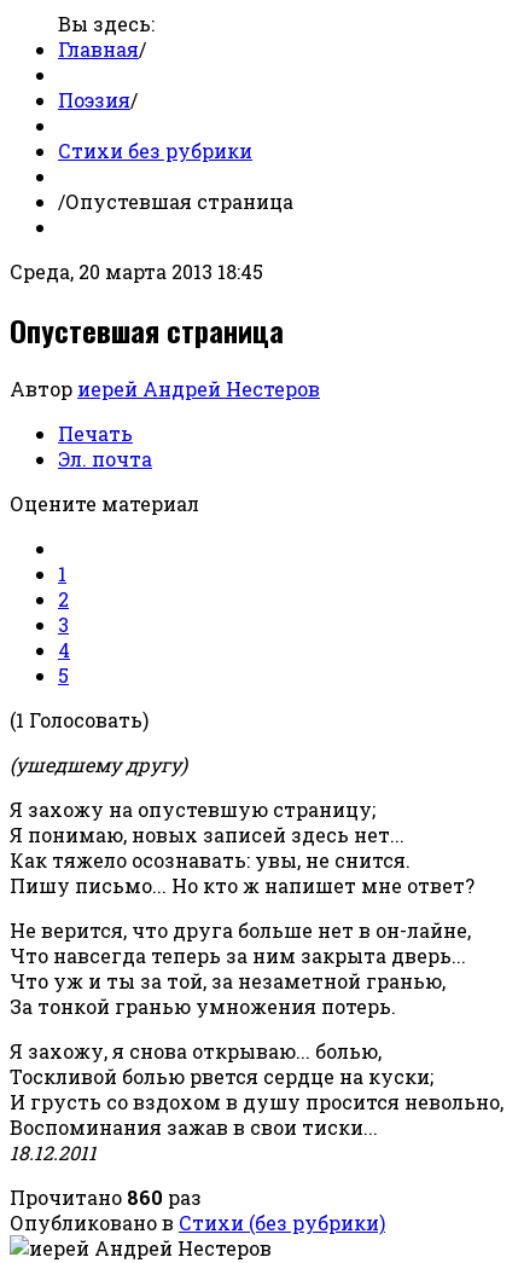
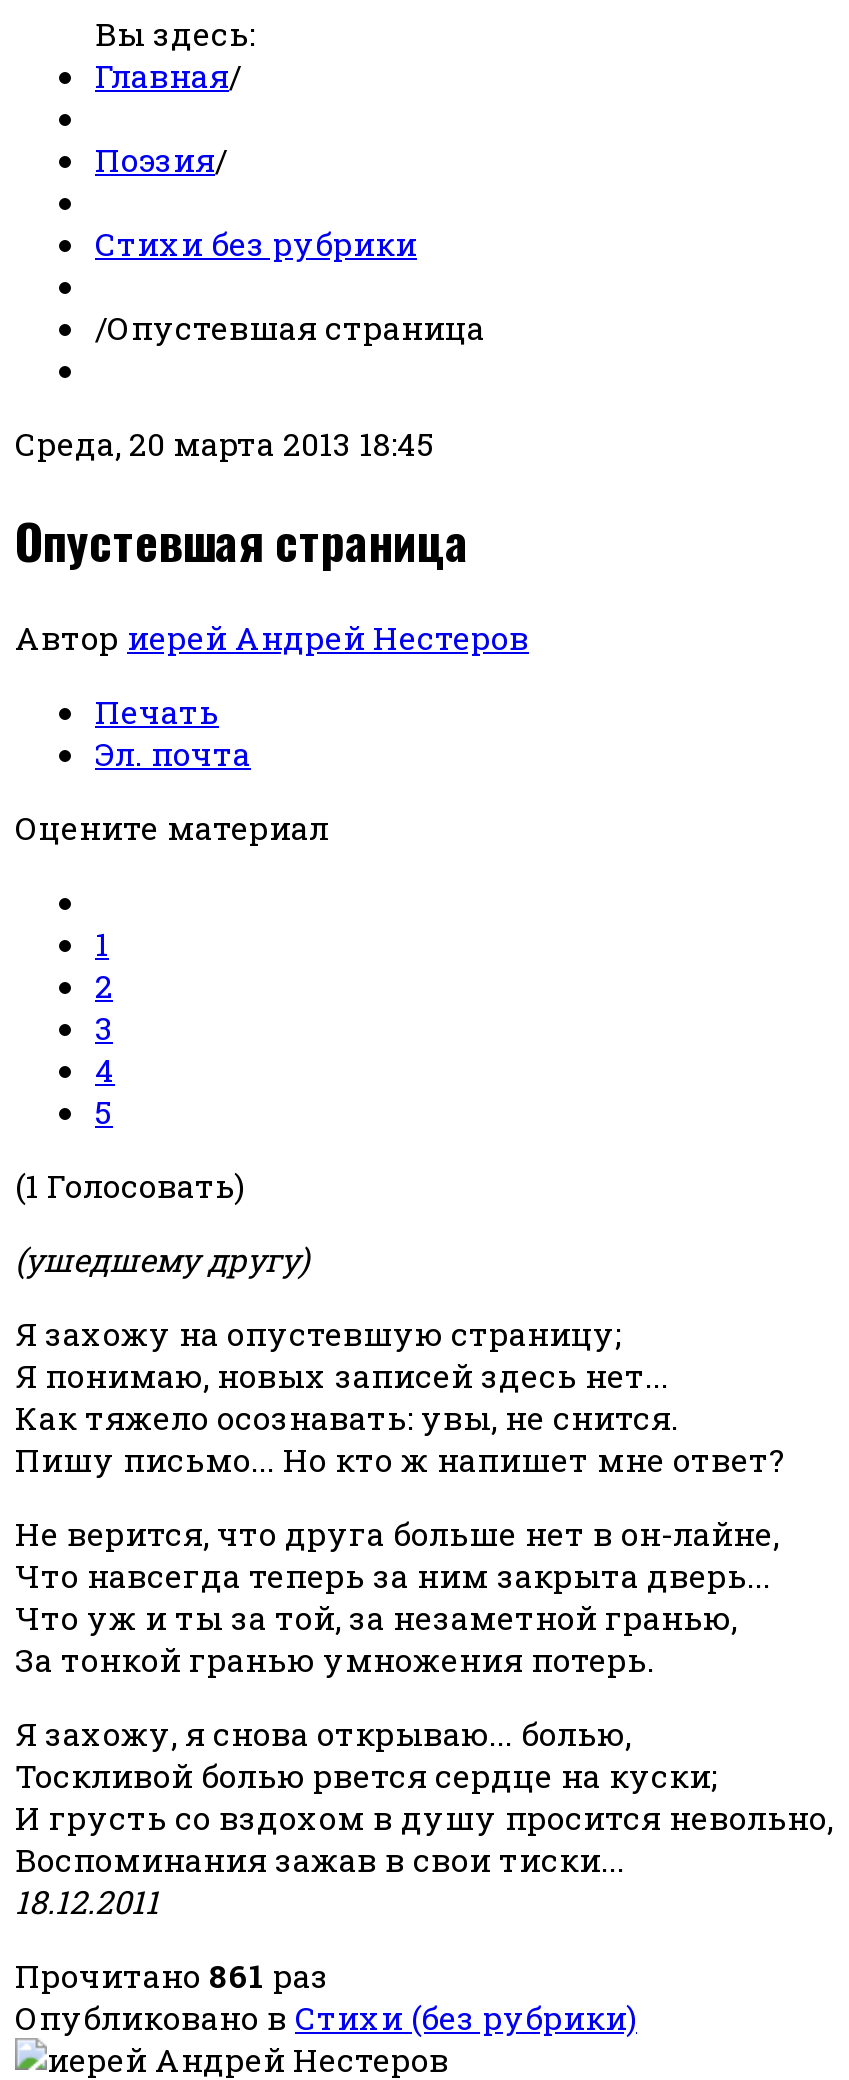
[10,1184,202,1210] Прочитано 860 раз -> [15,1954,329,1996] Прочитано 861 раз

